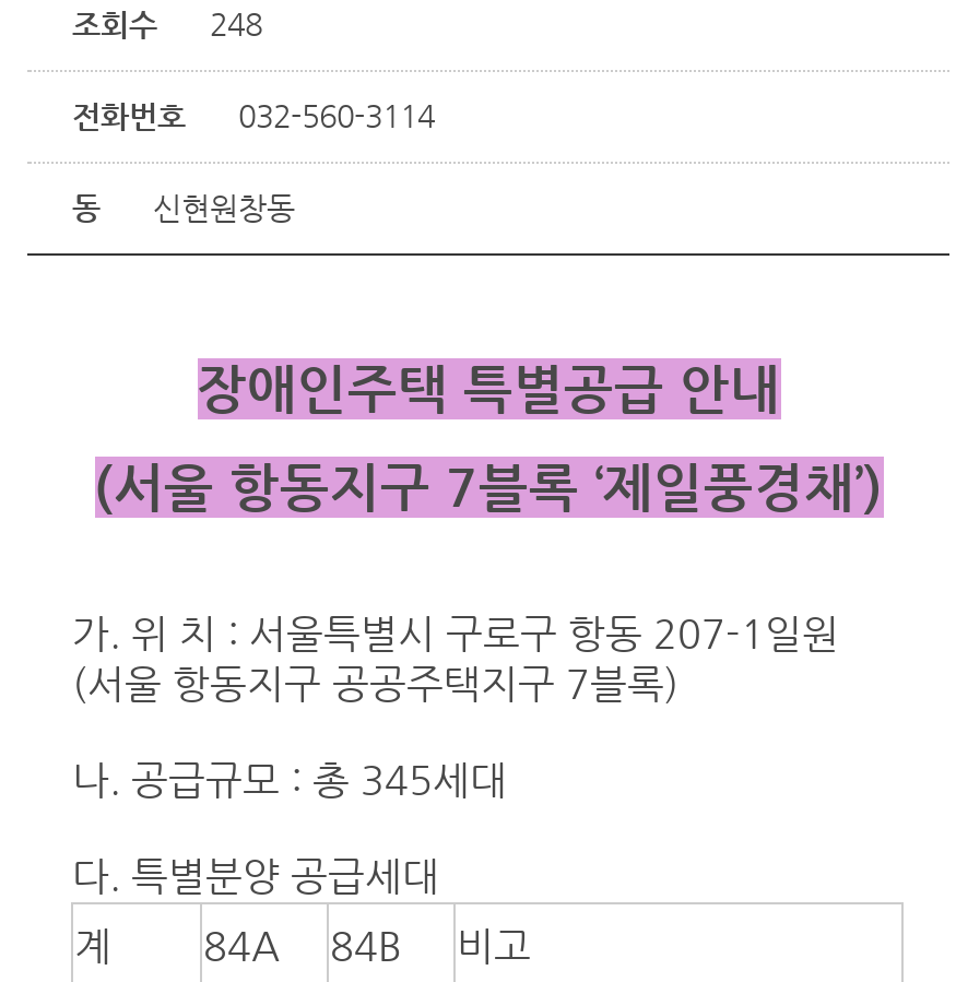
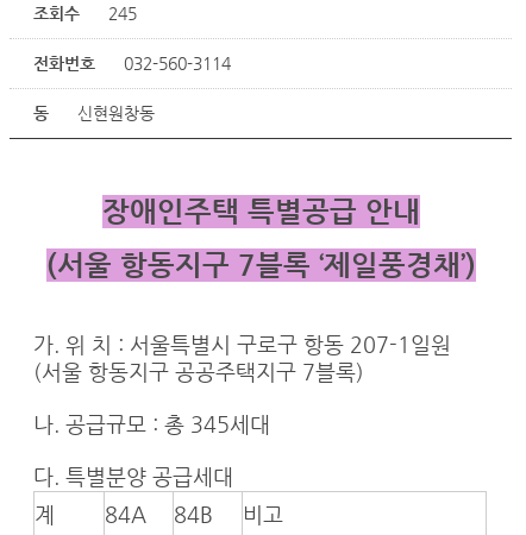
[72,7,262,42] 조회수 248 -> [34,4,137,23] 조회수 245

